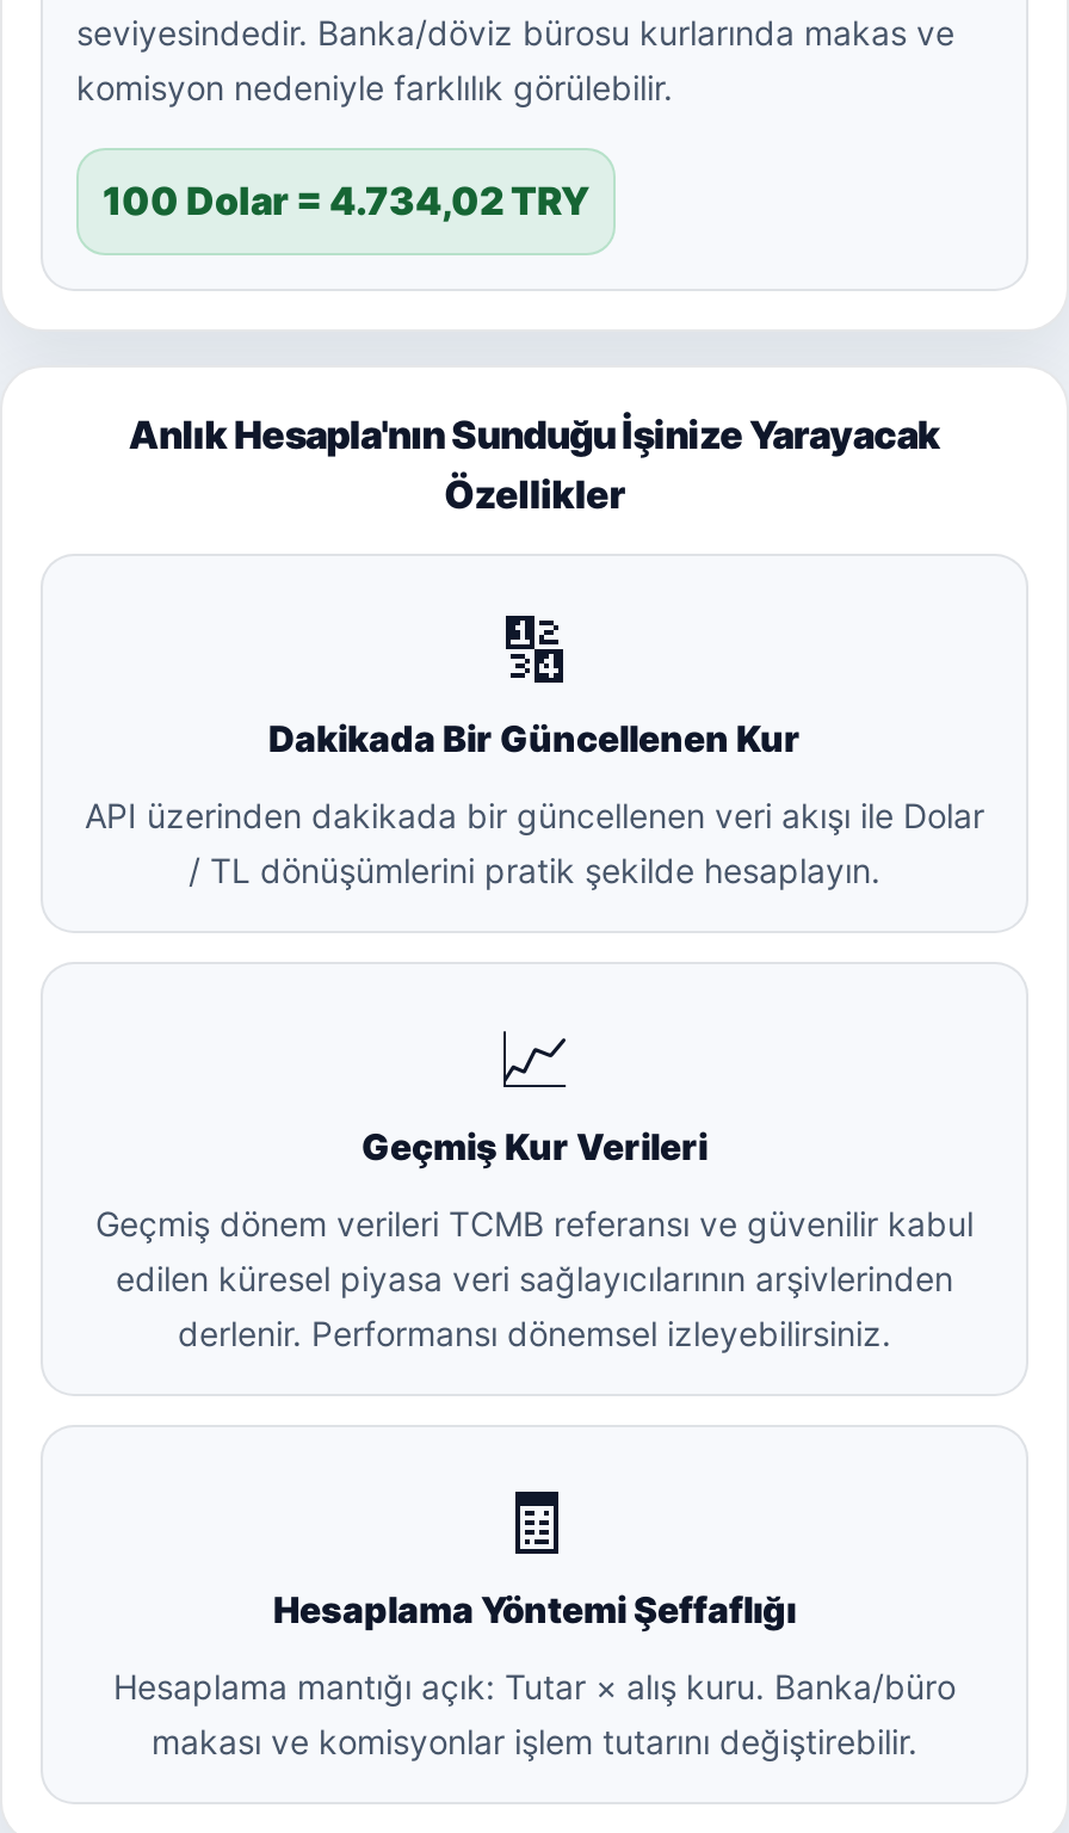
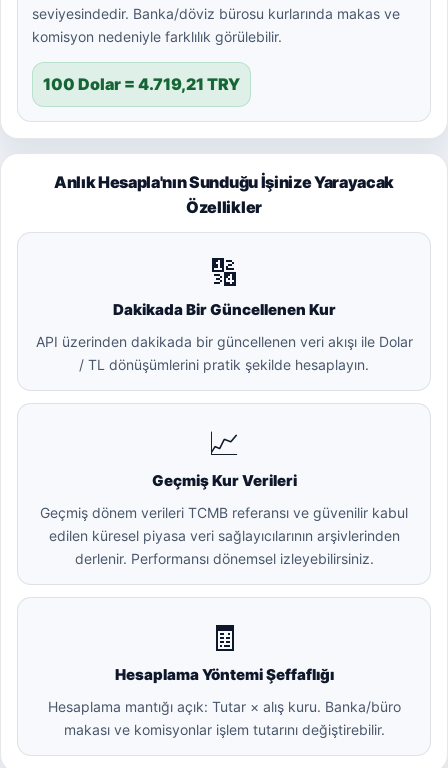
[103,177,589,224] 100 Dolar = 4.734,02 TRY -> [43,74,240,94] 100 Dolar = 4.719,21 TRY

